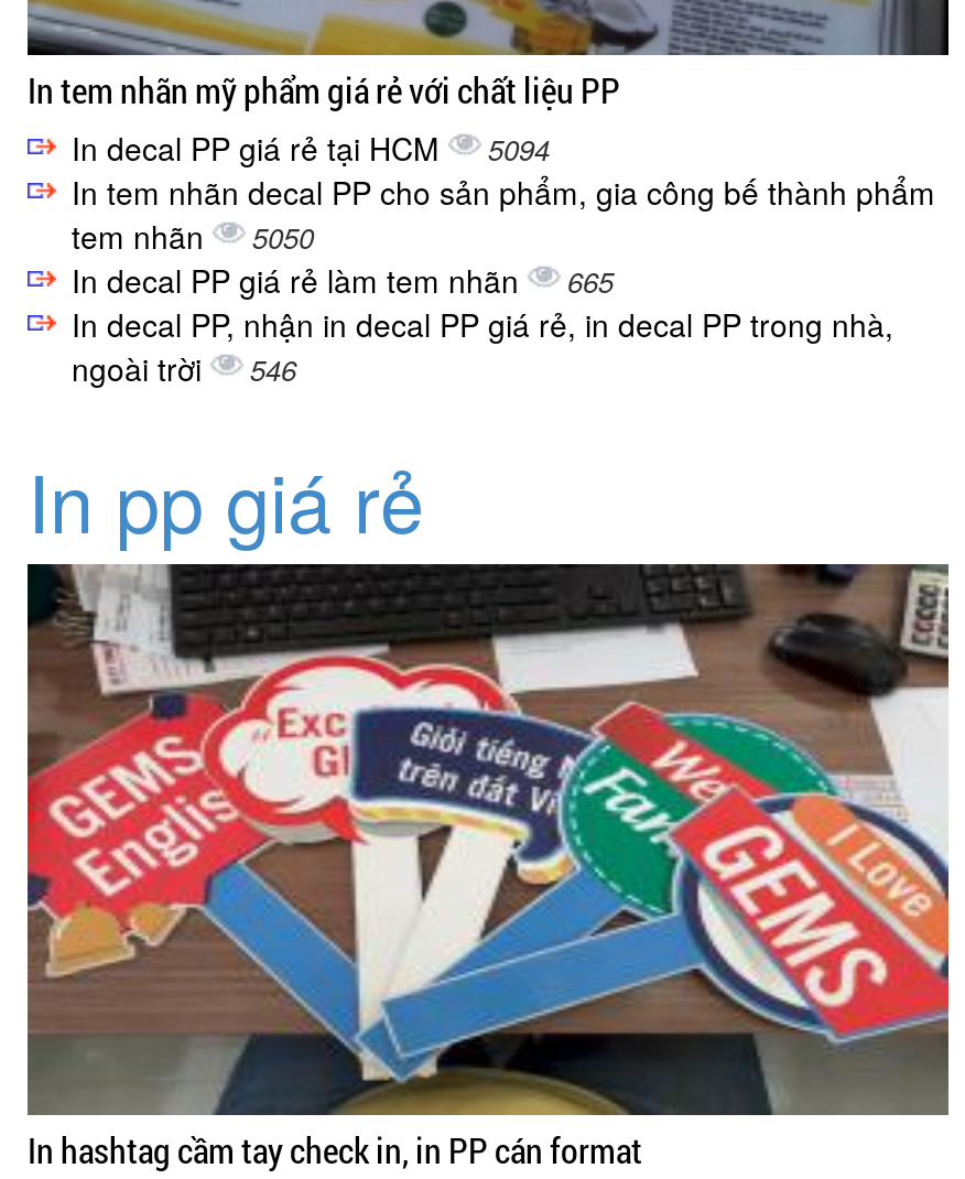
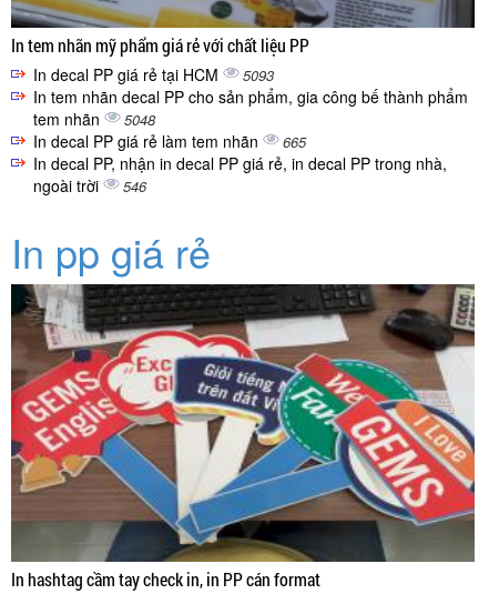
[72,126,550,170] In decal PP giá rẻ tại HCM 5094 -> [33,63,274,86] In decal PP giá rẻ tại HCM 5093
[72,214,314,258] tem nhãn 5050 -> [33,108,155,130] tem nhãn 5048

